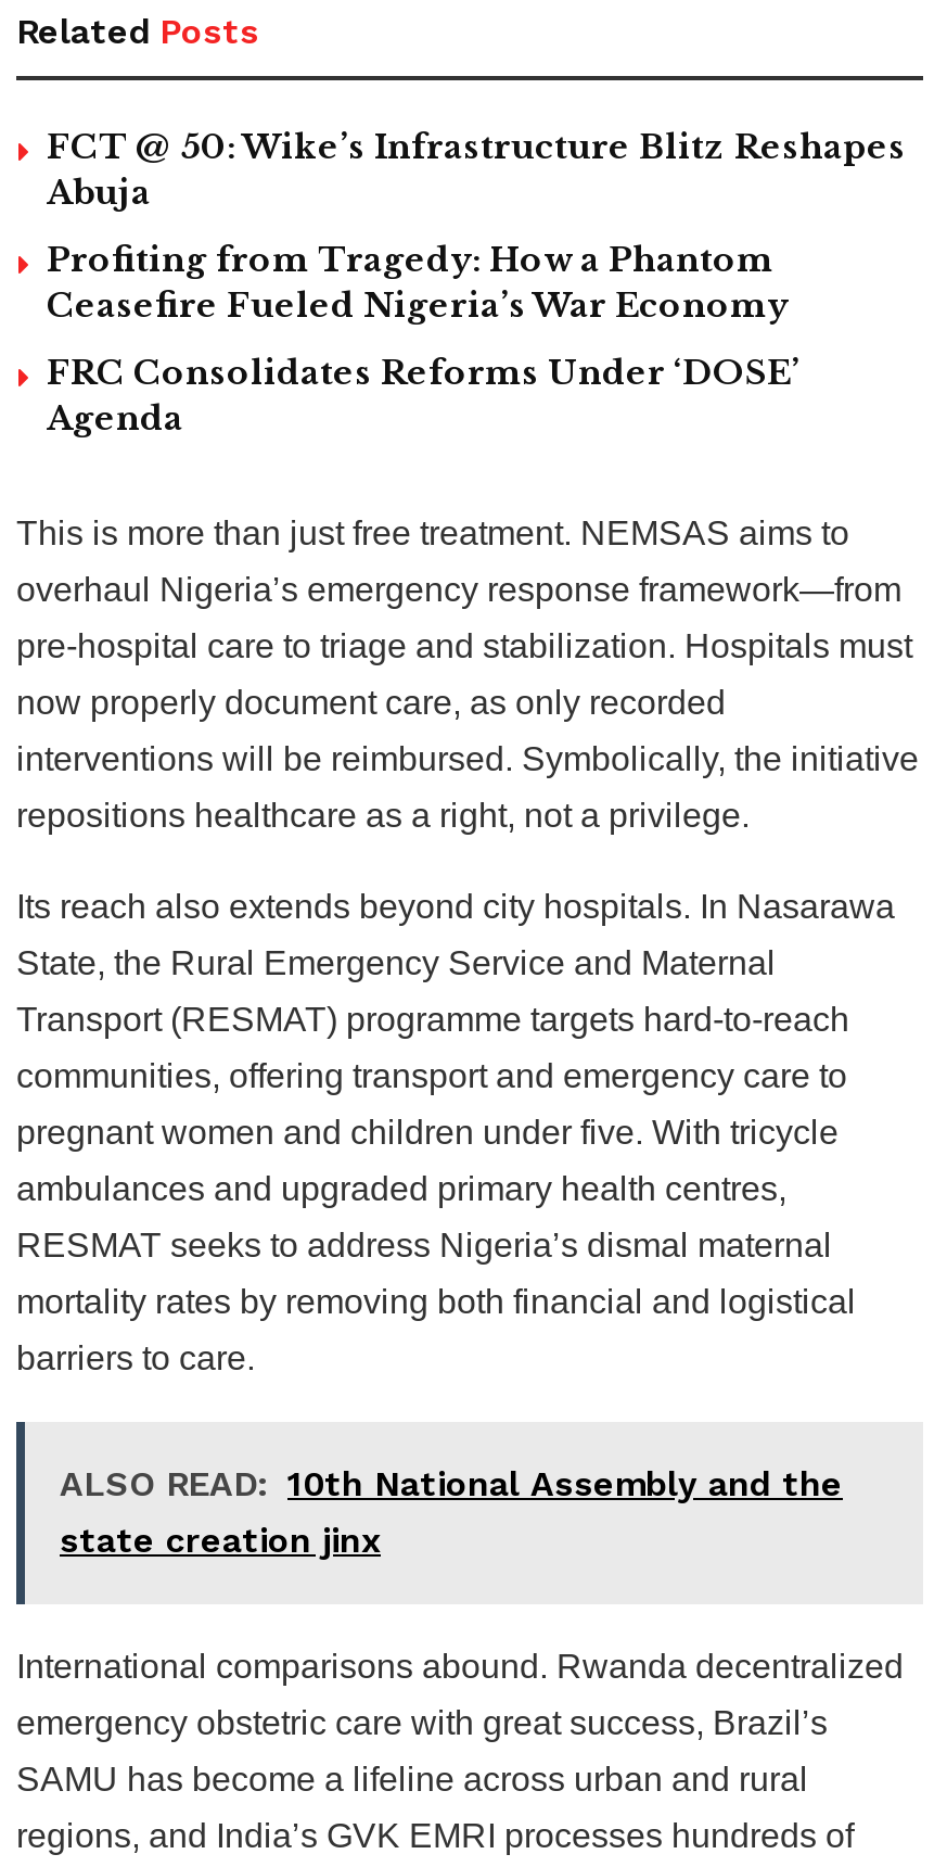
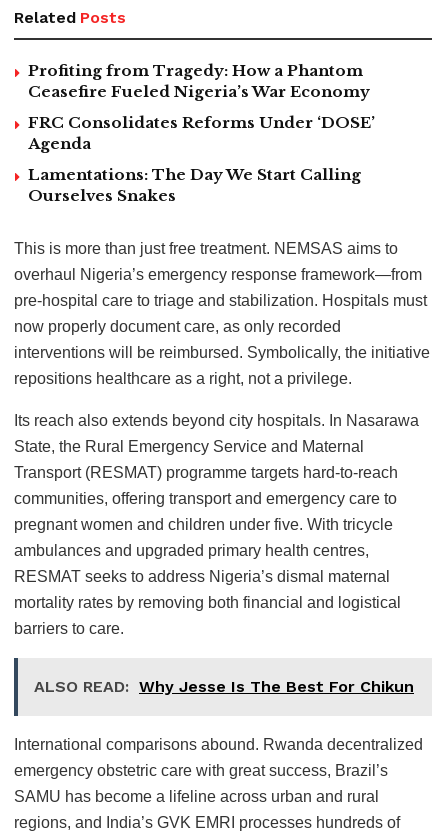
[47,126,906,213] FCT @ 50: Wike’s Infrastructure Blitz Reshapes | Abuja -> none
moved [47,239,799,439] -> [28,61,375,153]: Profiting from Tragedy: How a Phantom | Ceasefire Fueled Nigeria’s War Economy | FRC Consolidates Reforms Under ‘DOSE’ | Agenda
none -> [28,165,361,205] Lamentations: The Day We Start Calling | Ourselves Snakes
[60,1464,843,1561] ALSO READ: 10th National Assembly and the | state creation jinx -> [34,677,414,696] ALSO READ: Why Jesse Is The Best For Chikun

